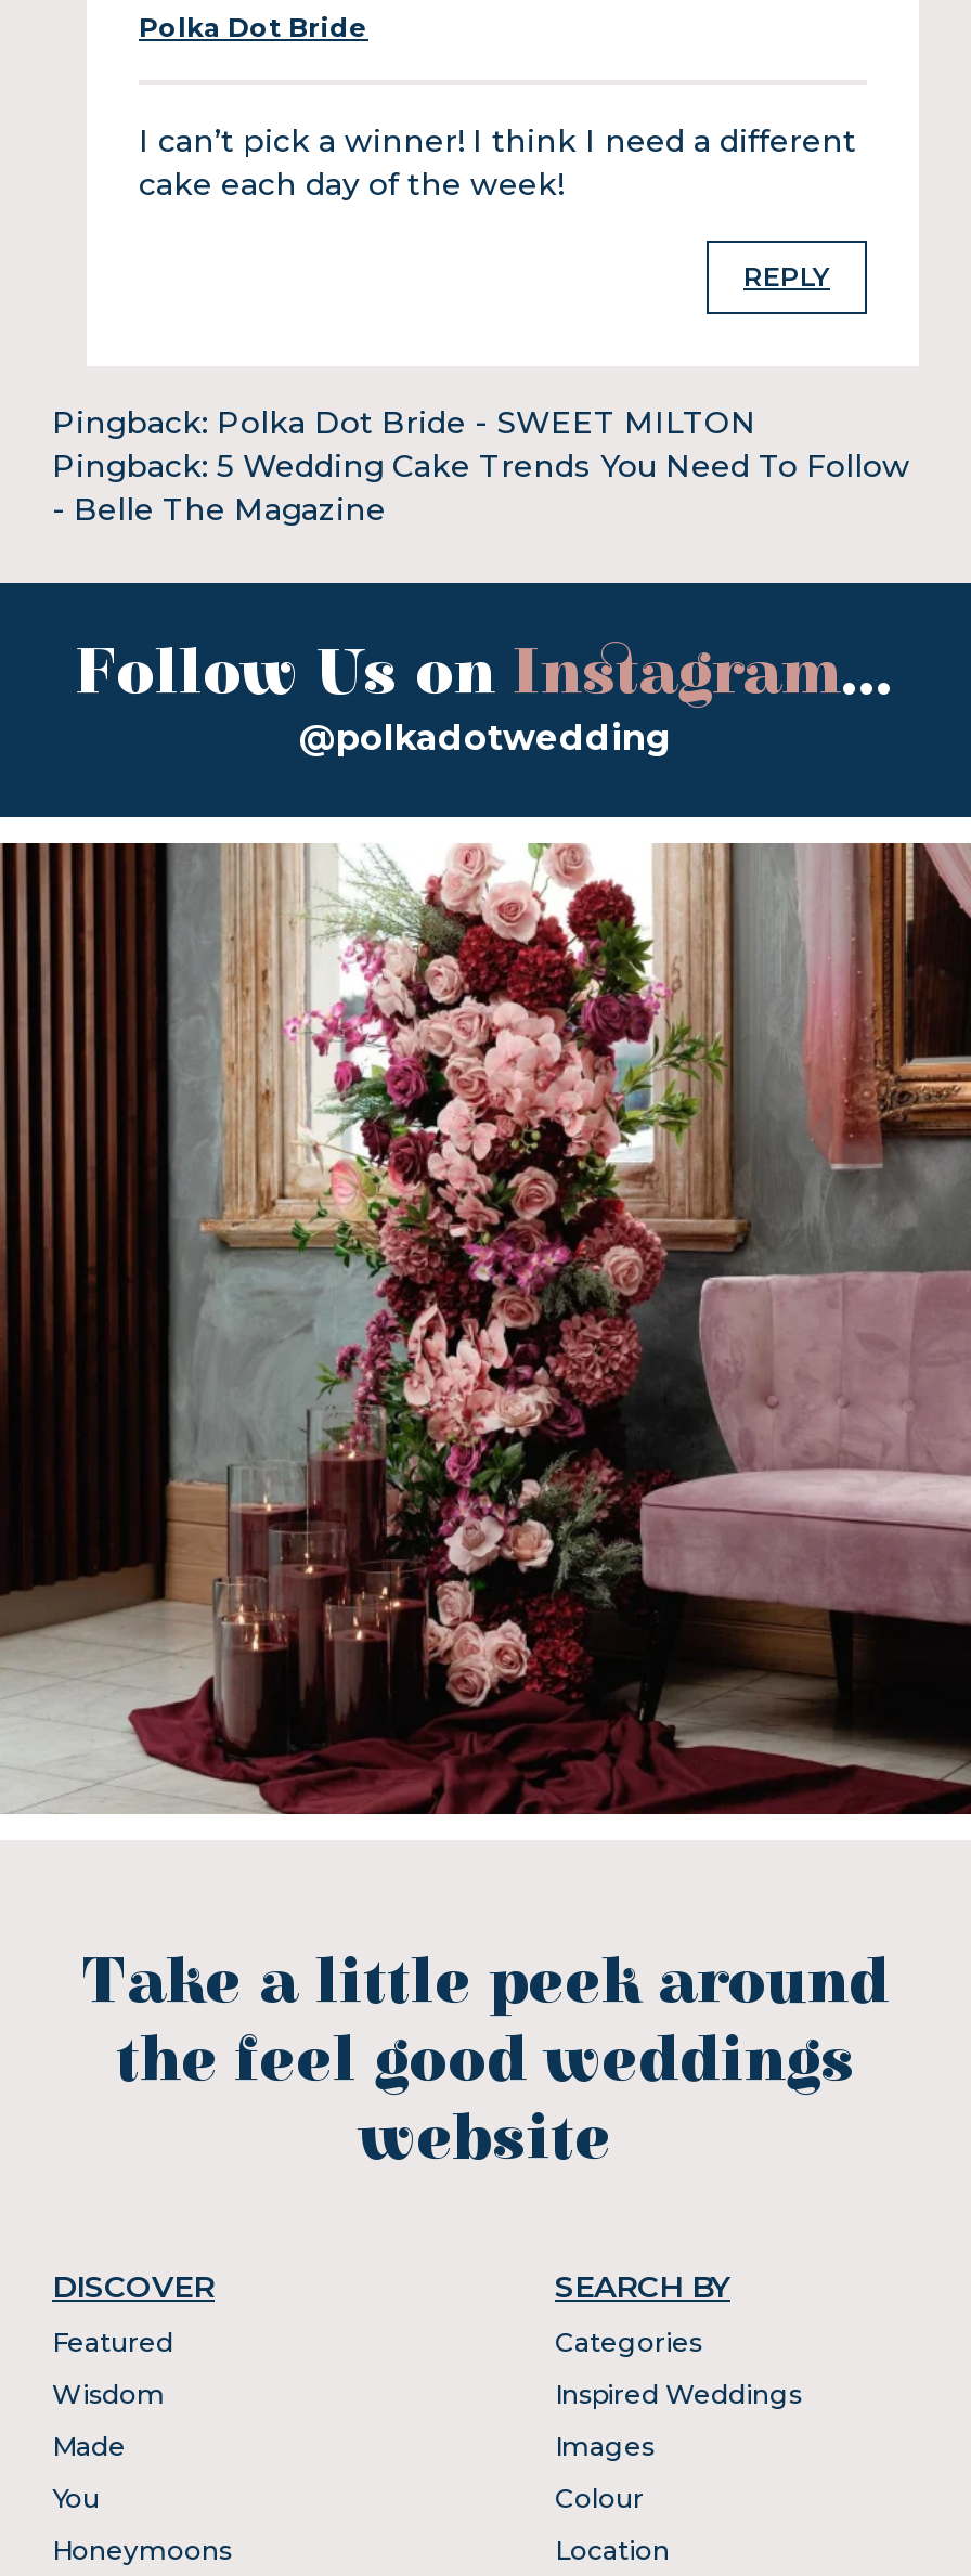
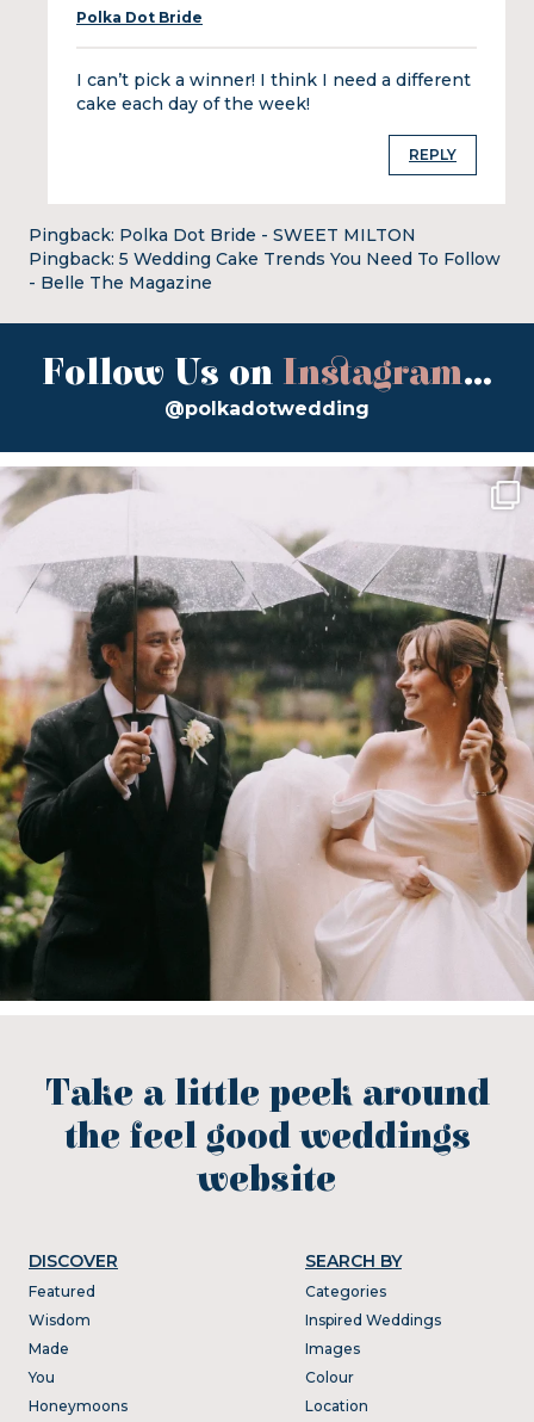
[7,841,964,1816] [image] -> [4,466,530,1002] [image]

